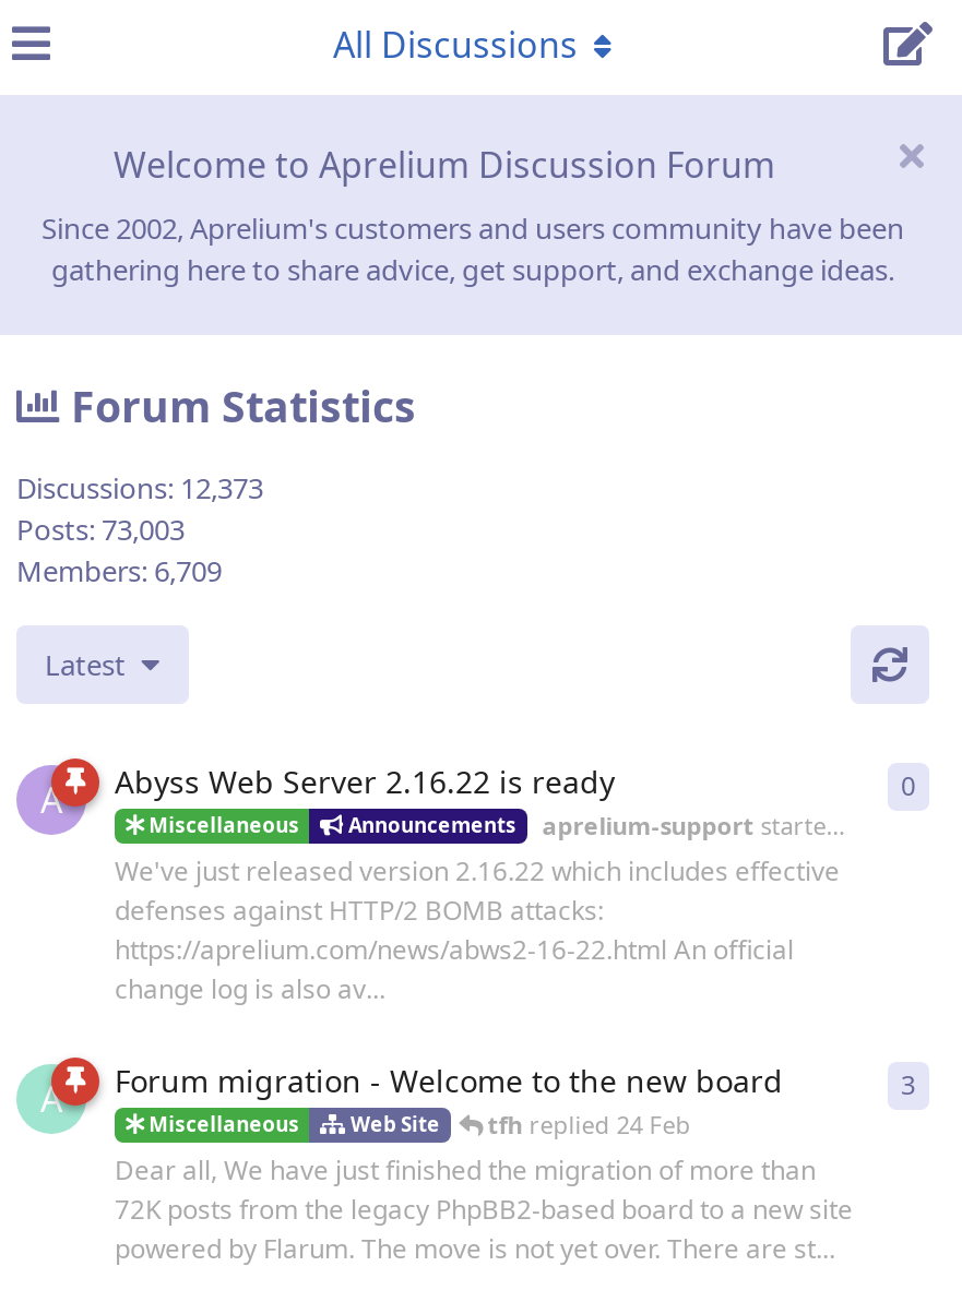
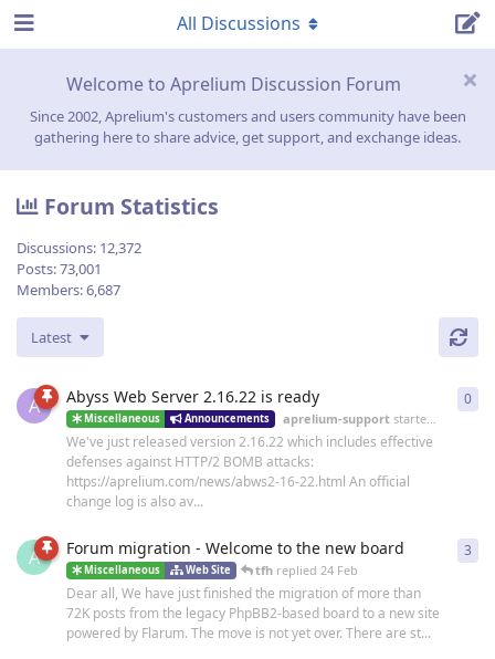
[16,469,263,508] Discussions: 12,373 -> [17,238,141,258] Discussions: 12,372
[16,510,185,549] Posts: 73,003 -> [17,259,102,279] Posts: 73,001
[16,552,222,591] Members: 6,709 -> [17,280,120,300] Members: 6,687

